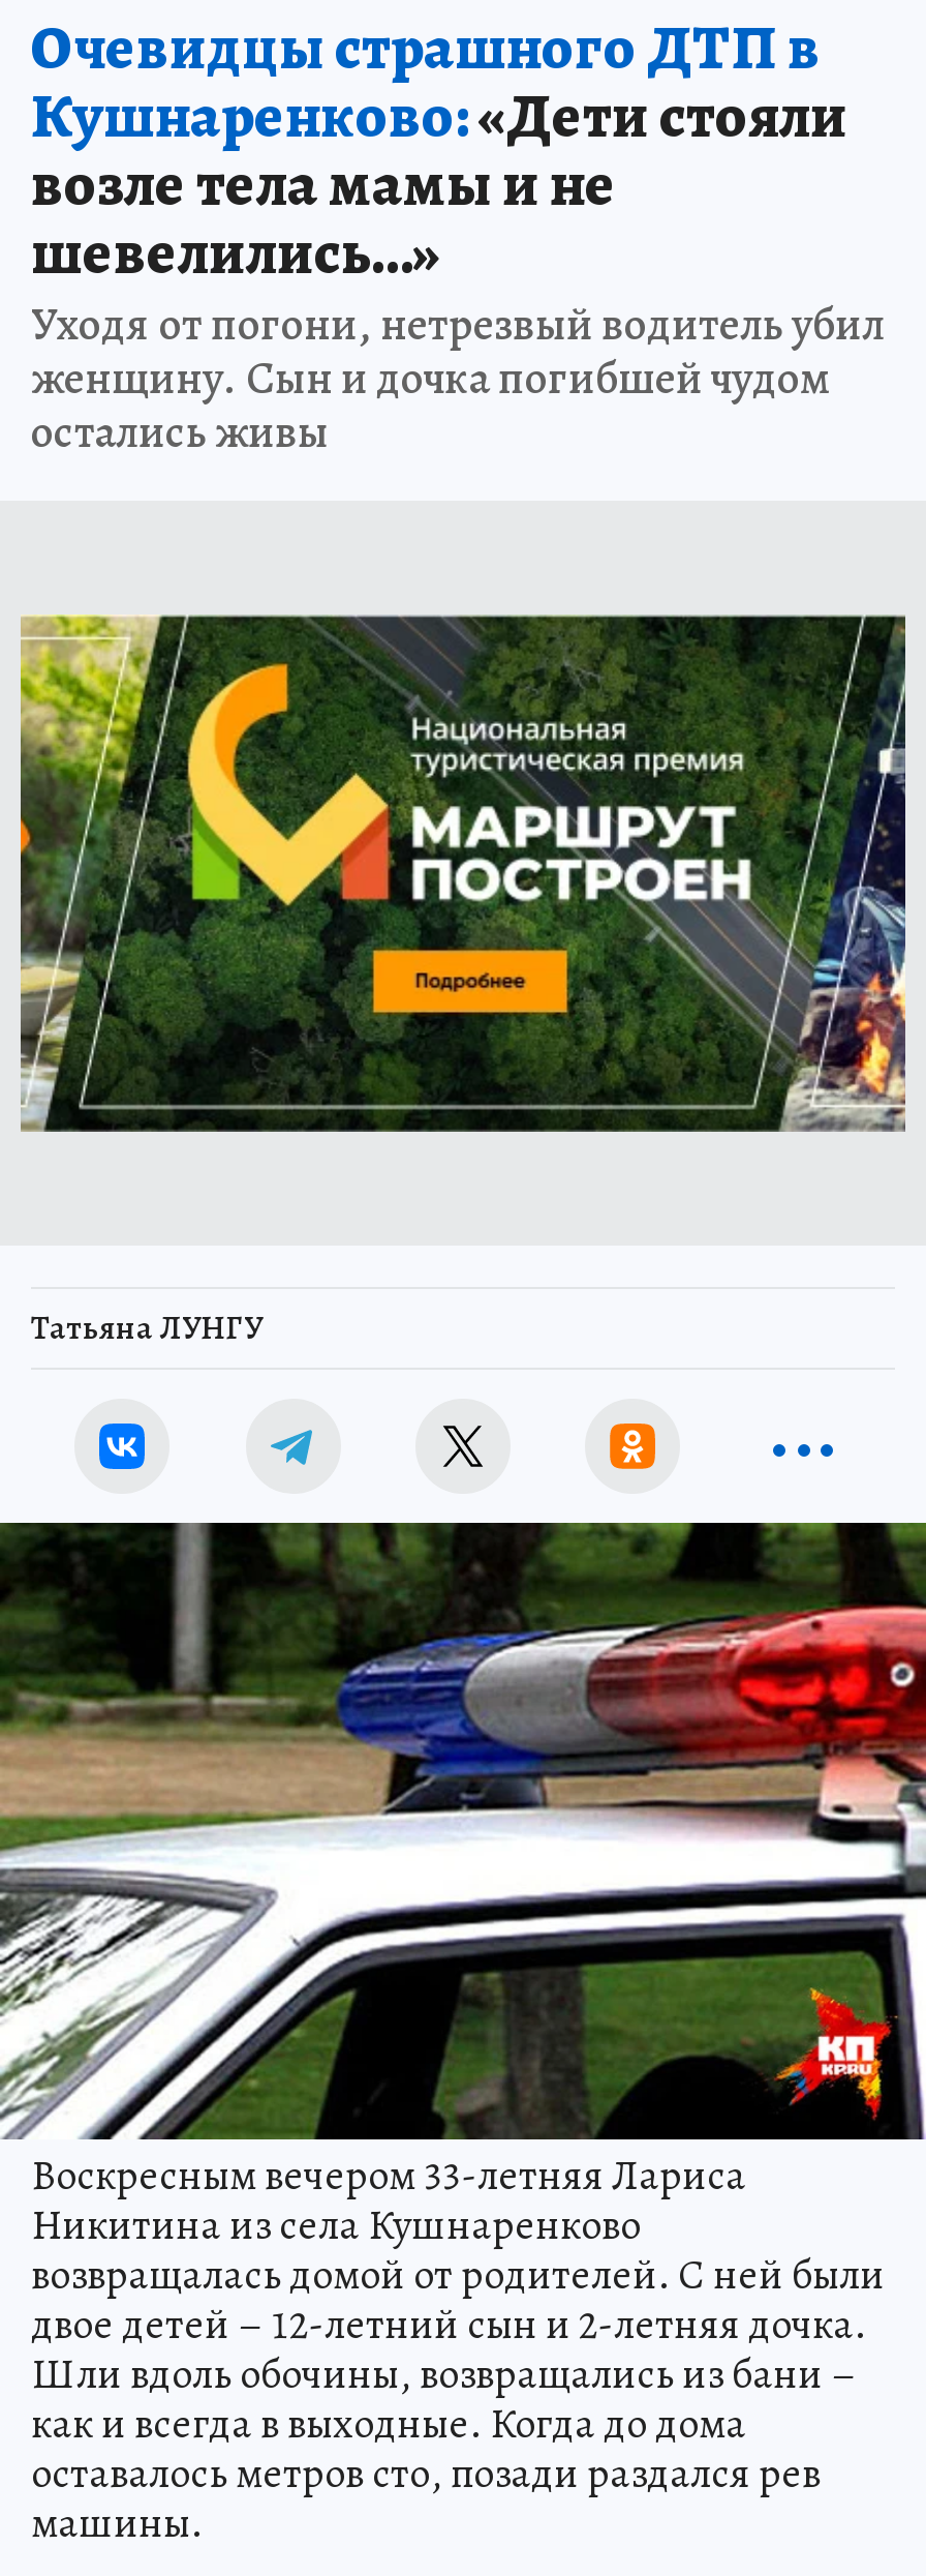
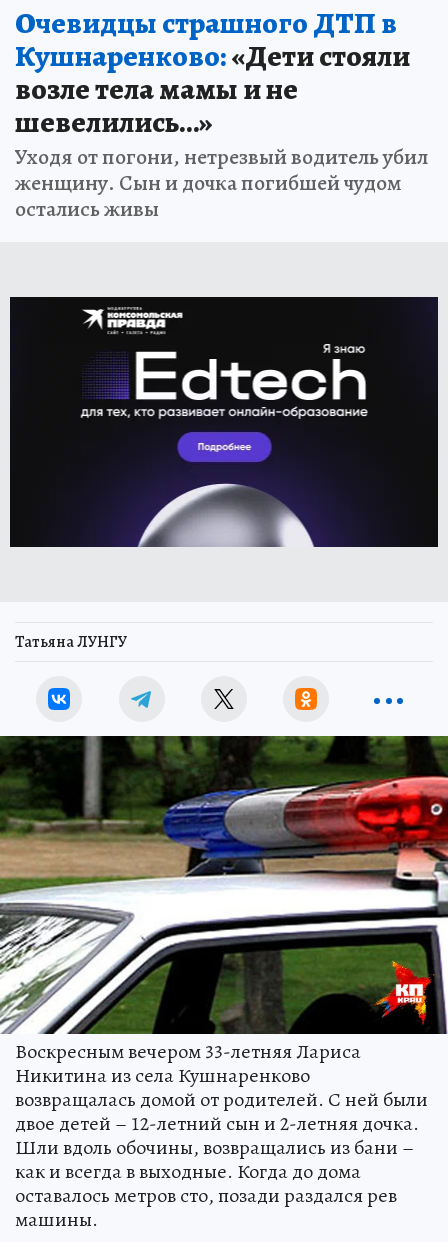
[19,615,907,1134] [image] -> [9,296,439,547] [image]

